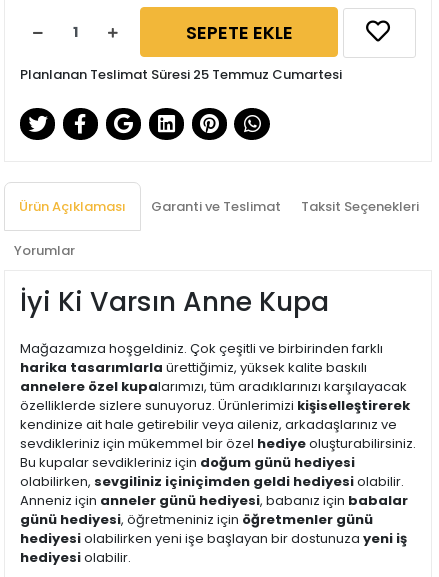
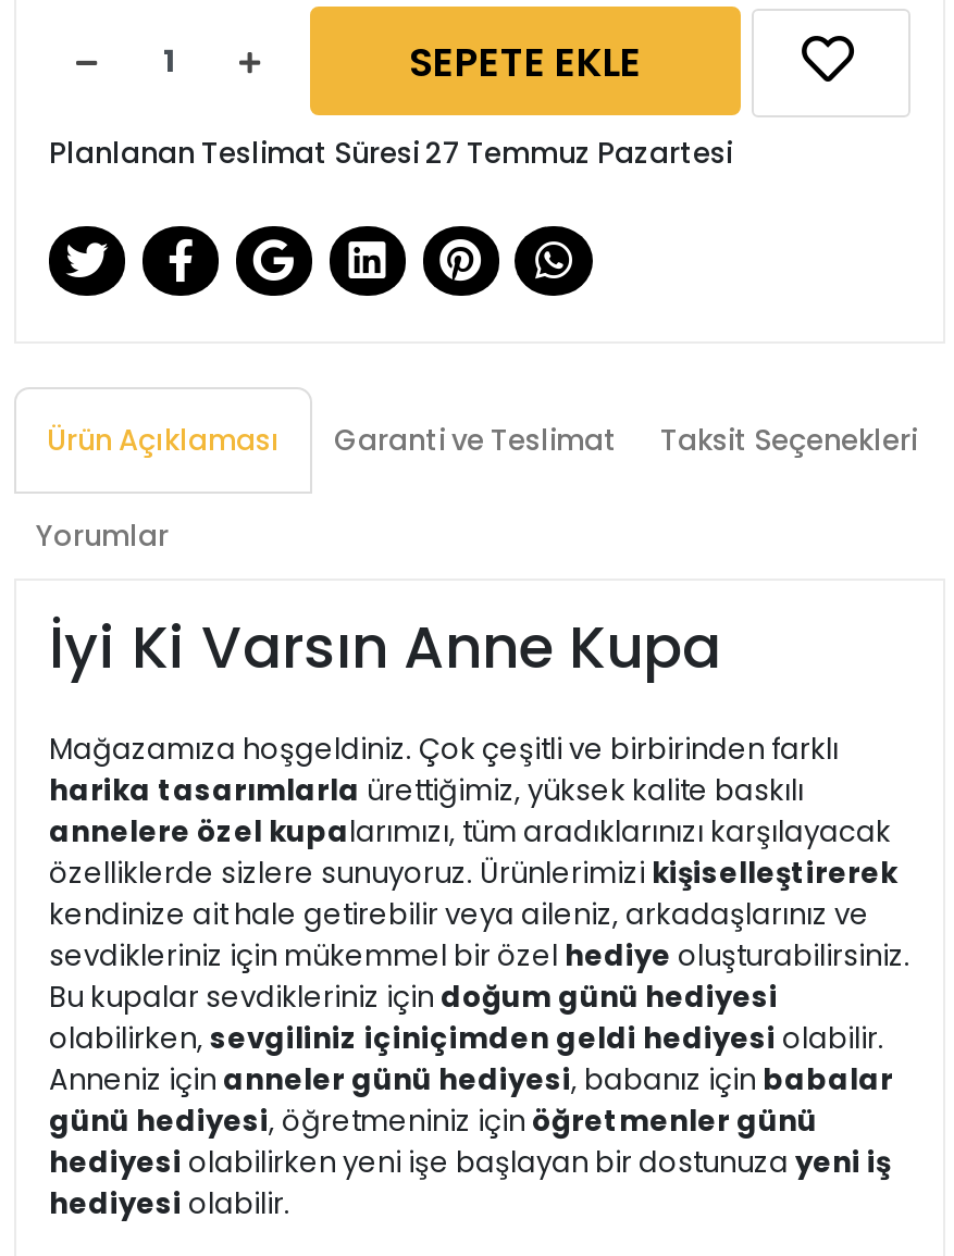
[20,65,342,84] Planlanan Teslimat Süresi 25 Temmuz Cumartesi -> [49,133,732,174] Planlanan Teslimat Süresi 27 Temmuz Pazartesi

